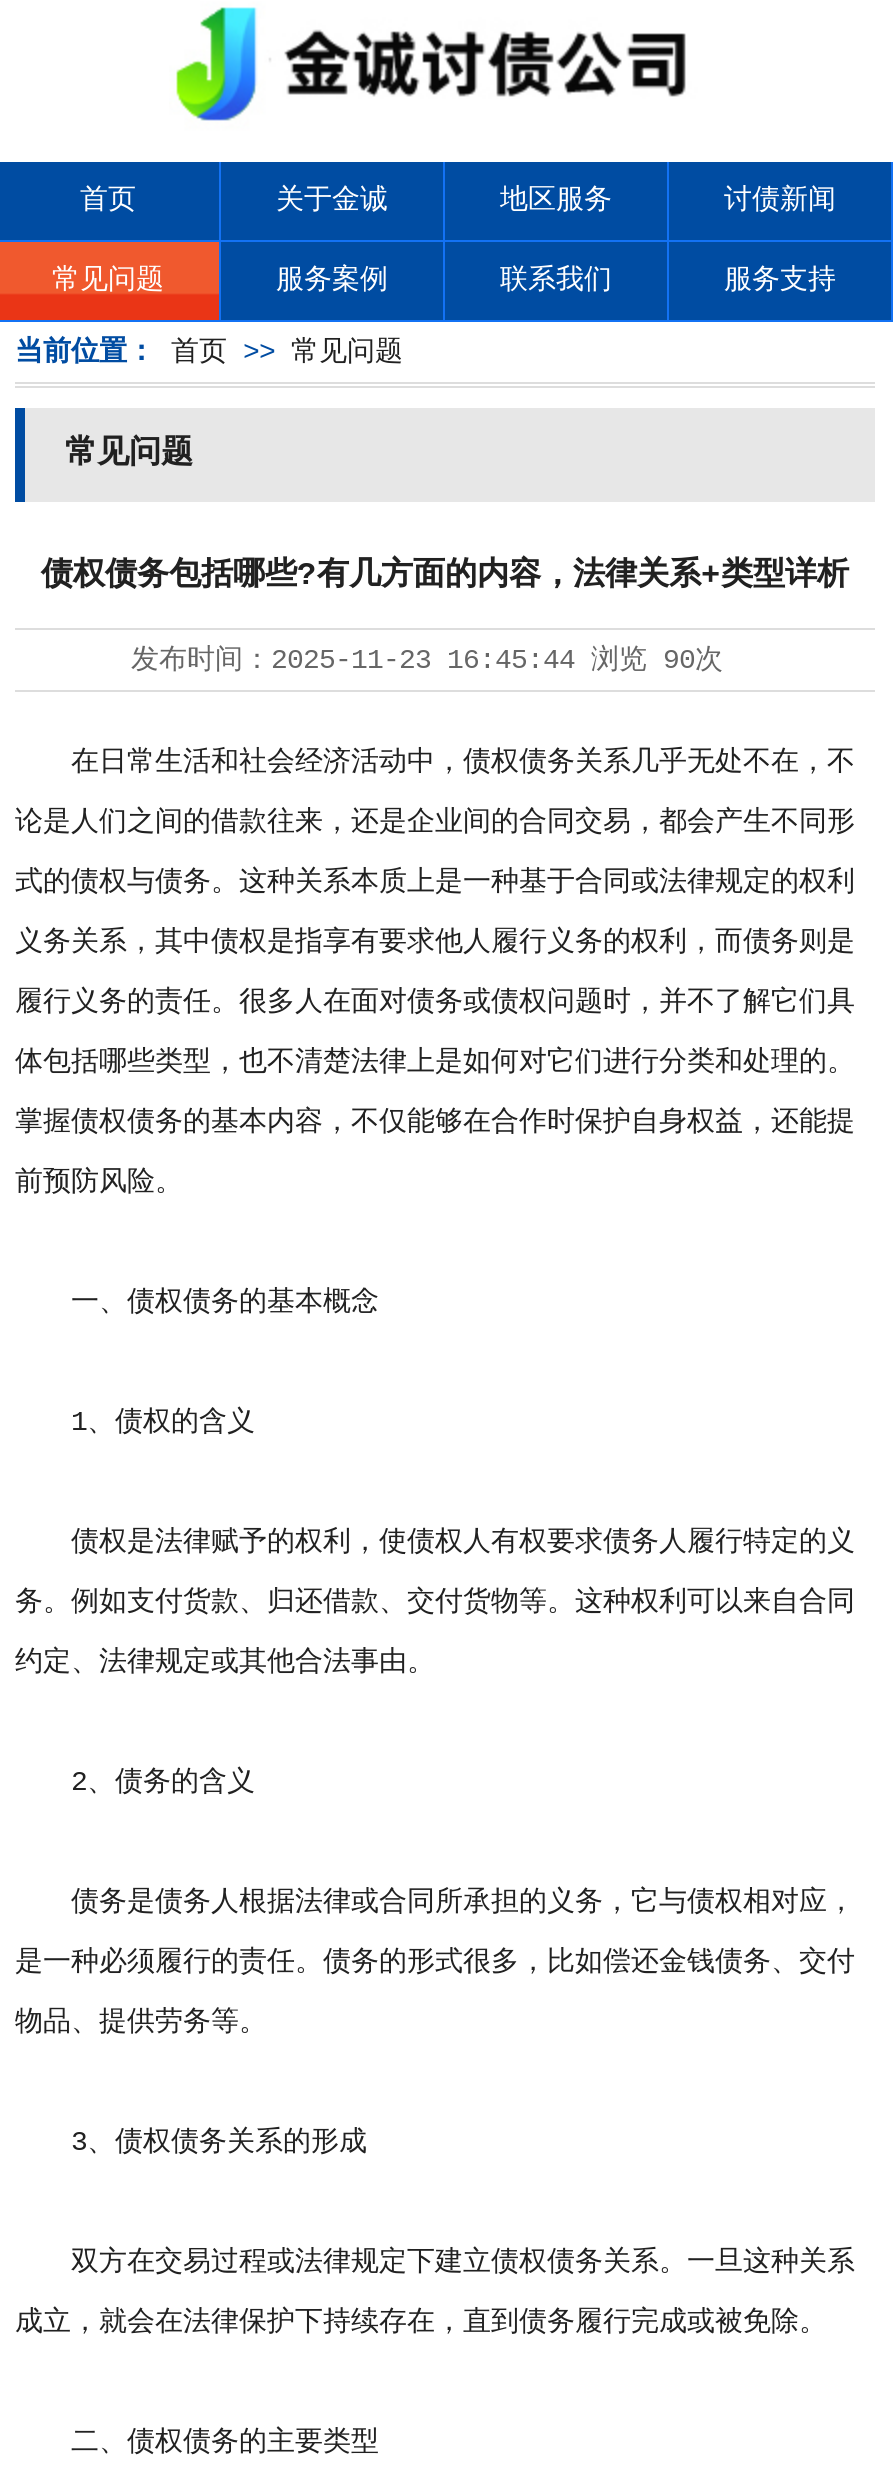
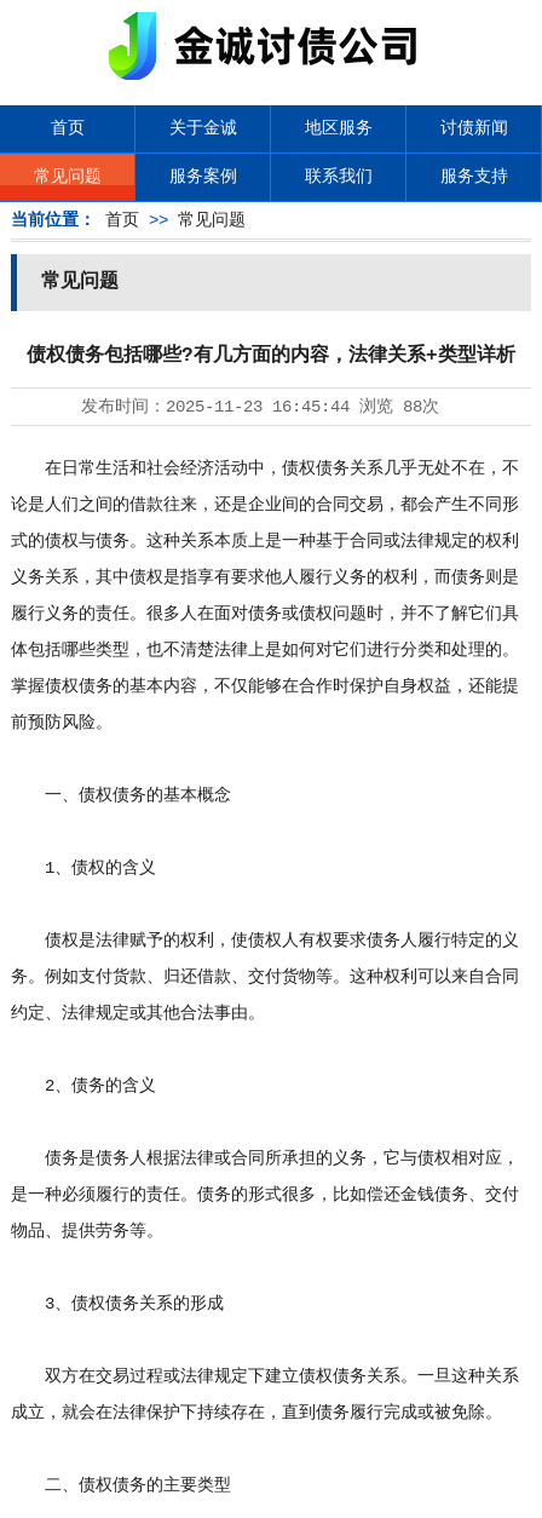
[131,644,723,676] 发布时间：2025-11-23 16:45:44浏览90次 -> [81,397,439,416] 发布时间：2025-11-23 16:45:44浏览88次

